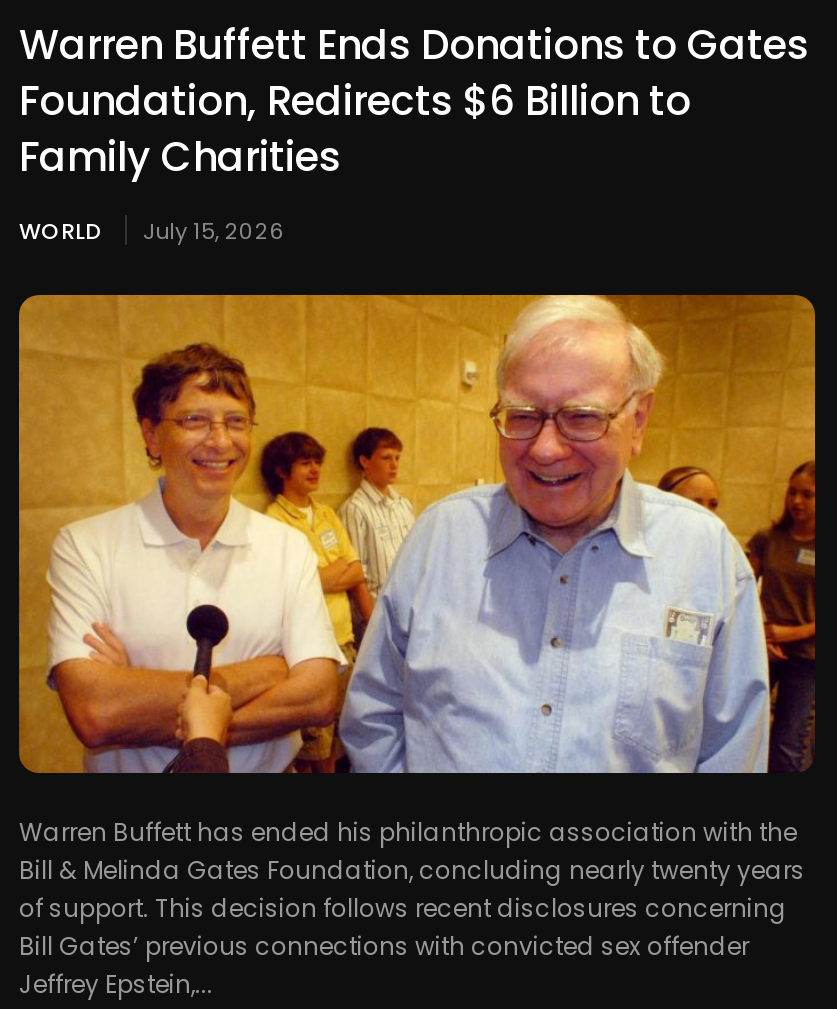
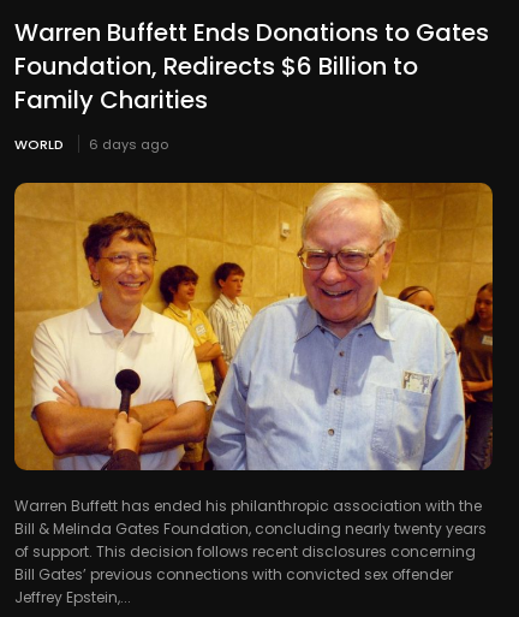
[19,215,285,247] WORLD July 15, 2026 -> [14,135,168,154] WORLD 6 days ago

